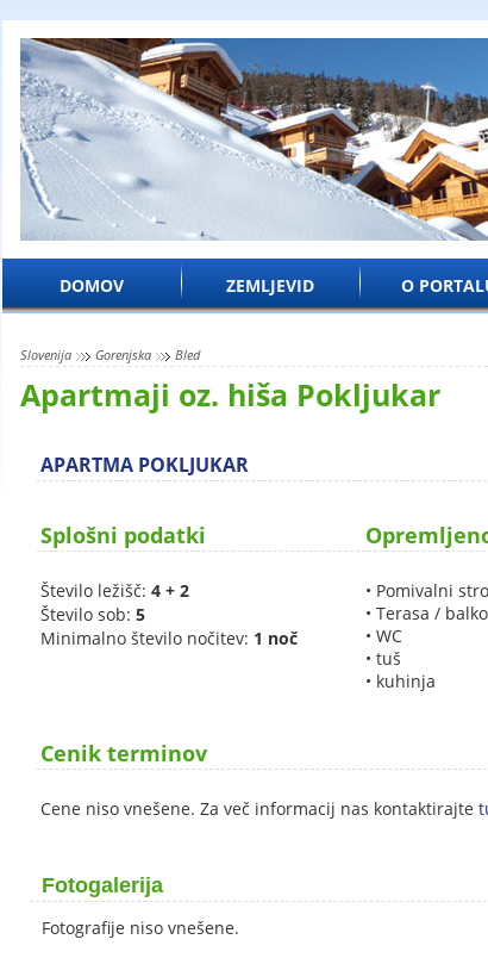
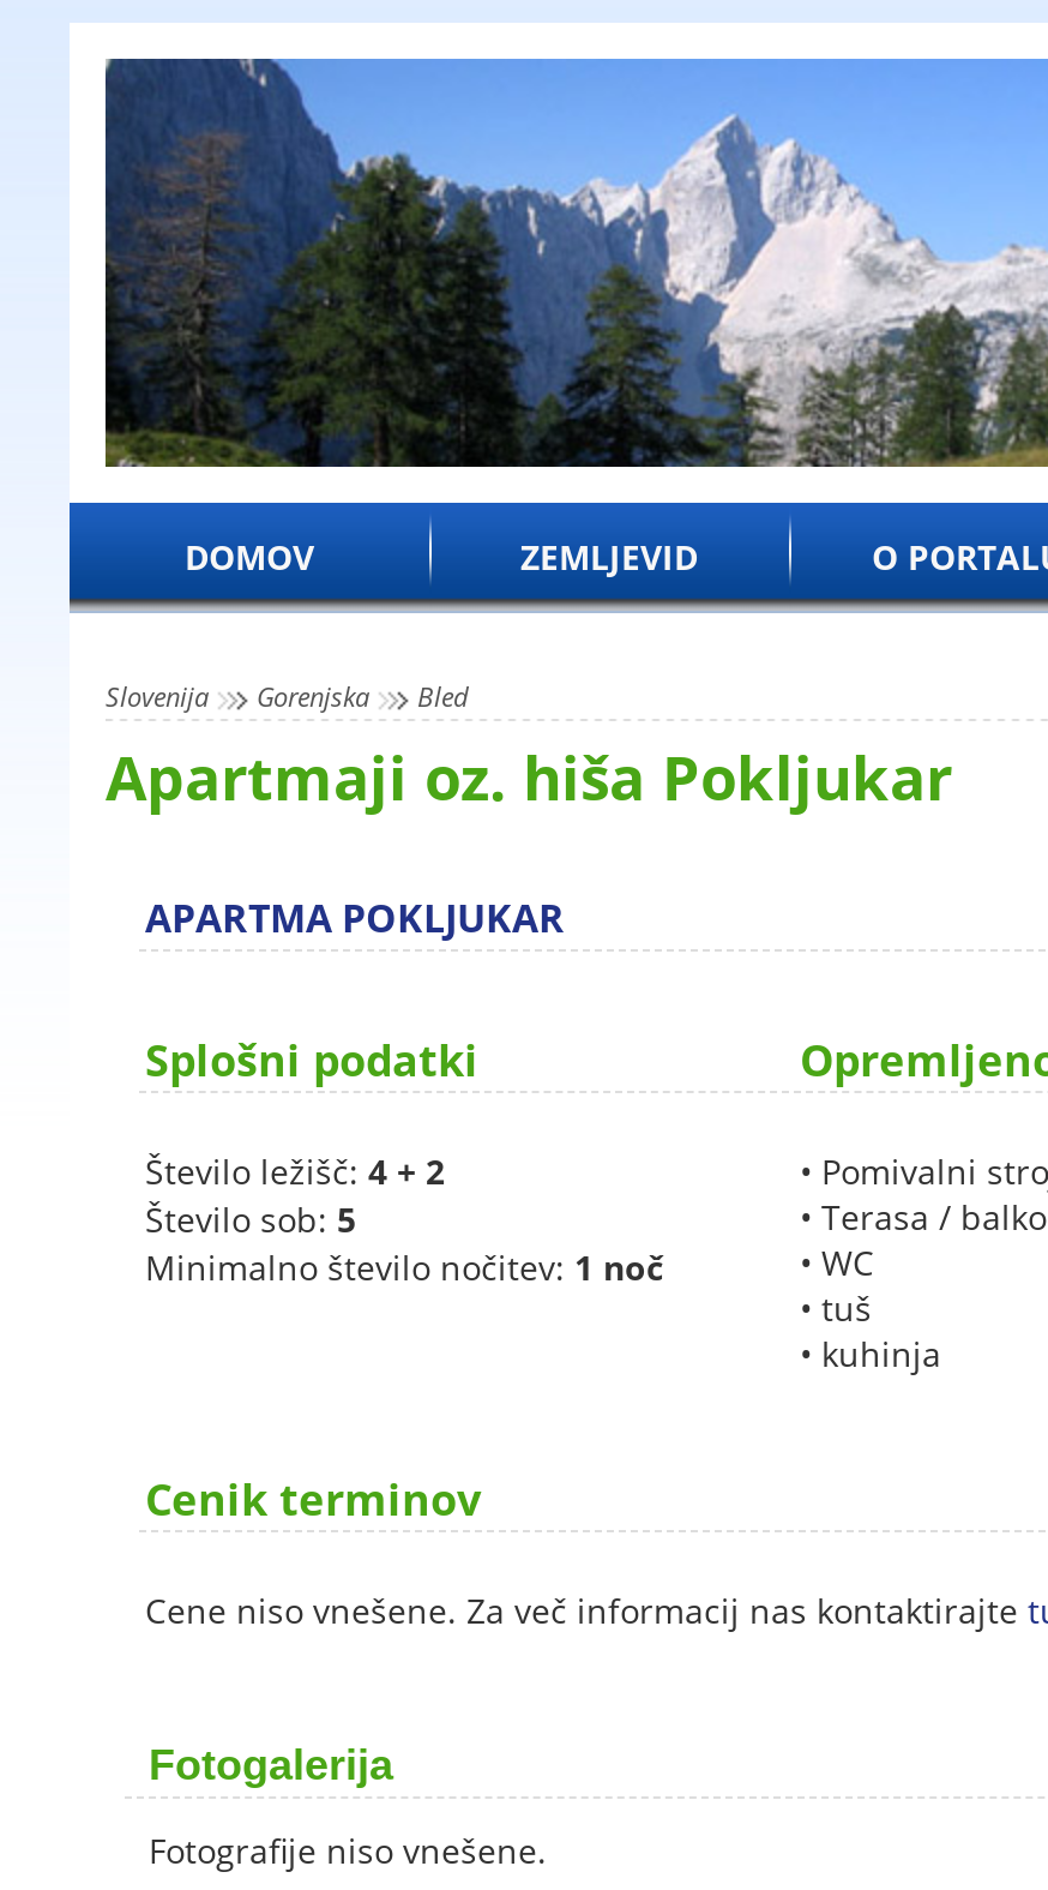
[20,37,484,242] [image] -> [103,56,1041,469] [image]

